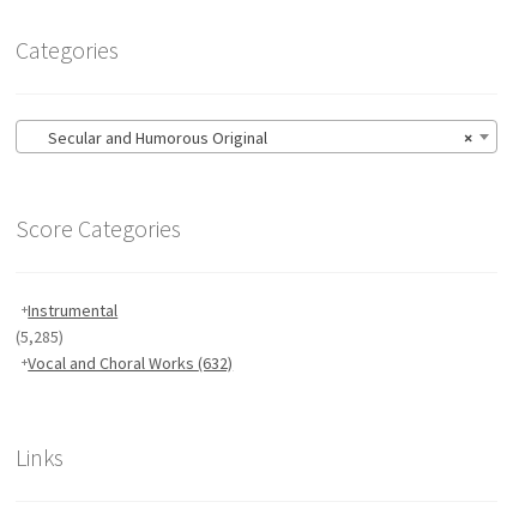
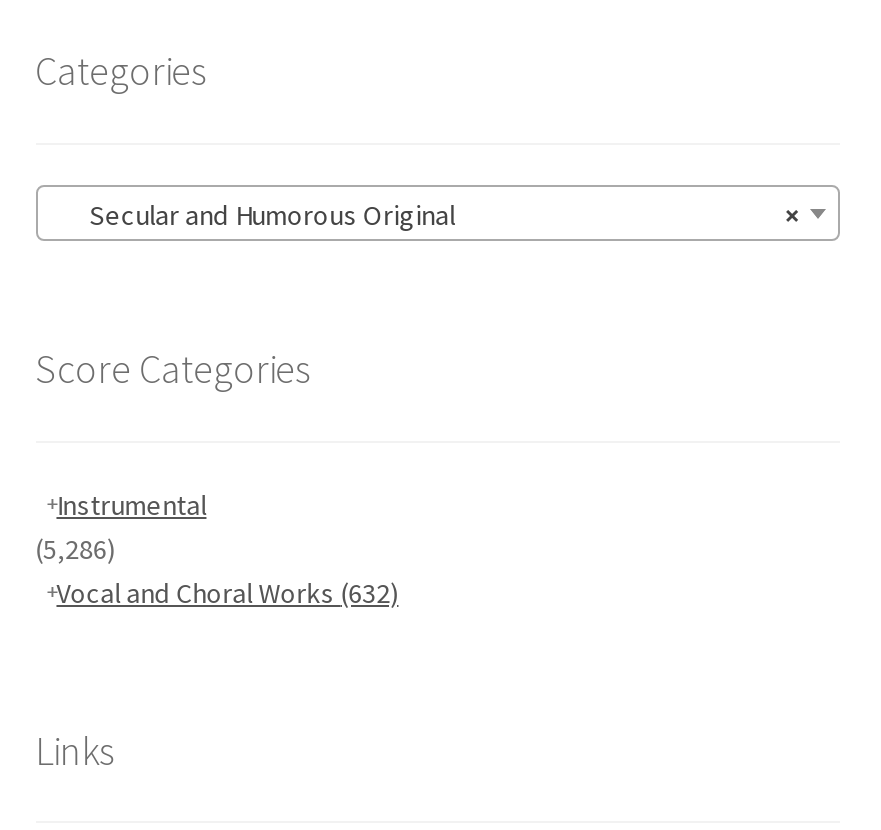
[15,326,63,347] (5,285) -> [35,530,115,566] (5,286)

